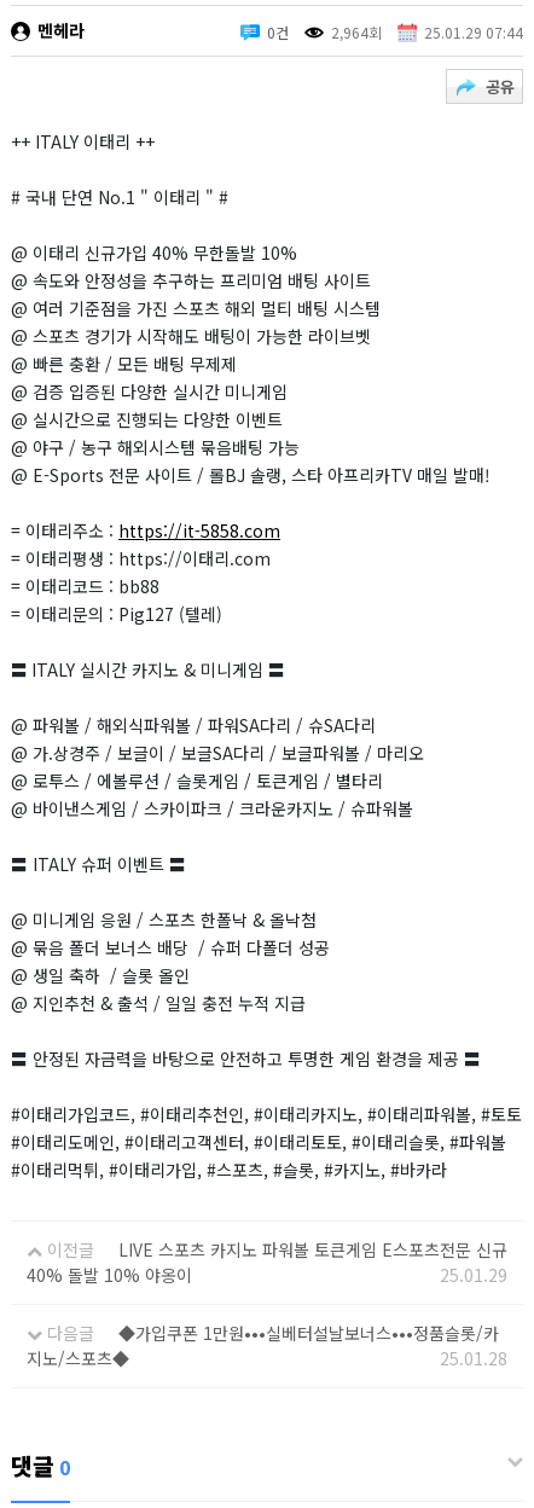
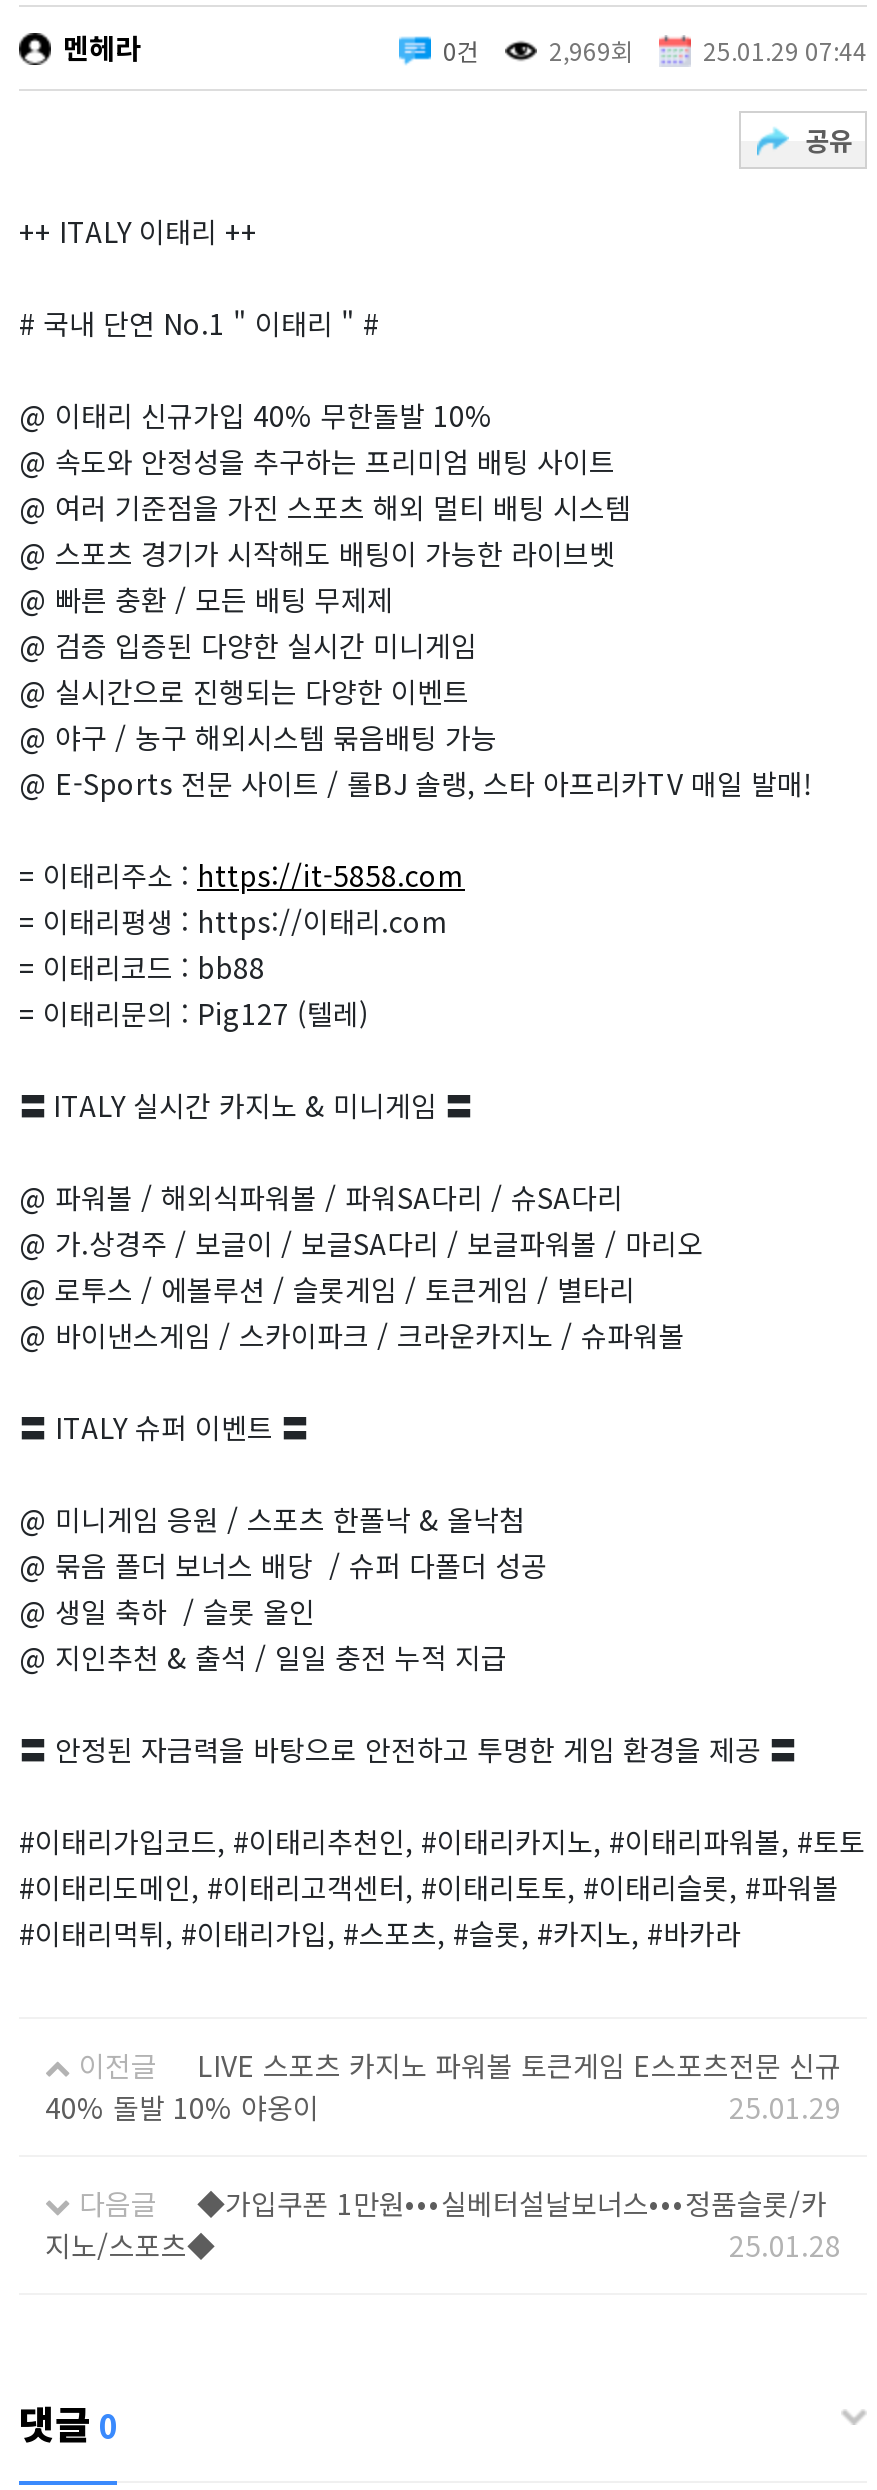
[331,22,382,42] 2,964회 -> [549,33,633,67] 2,969회

